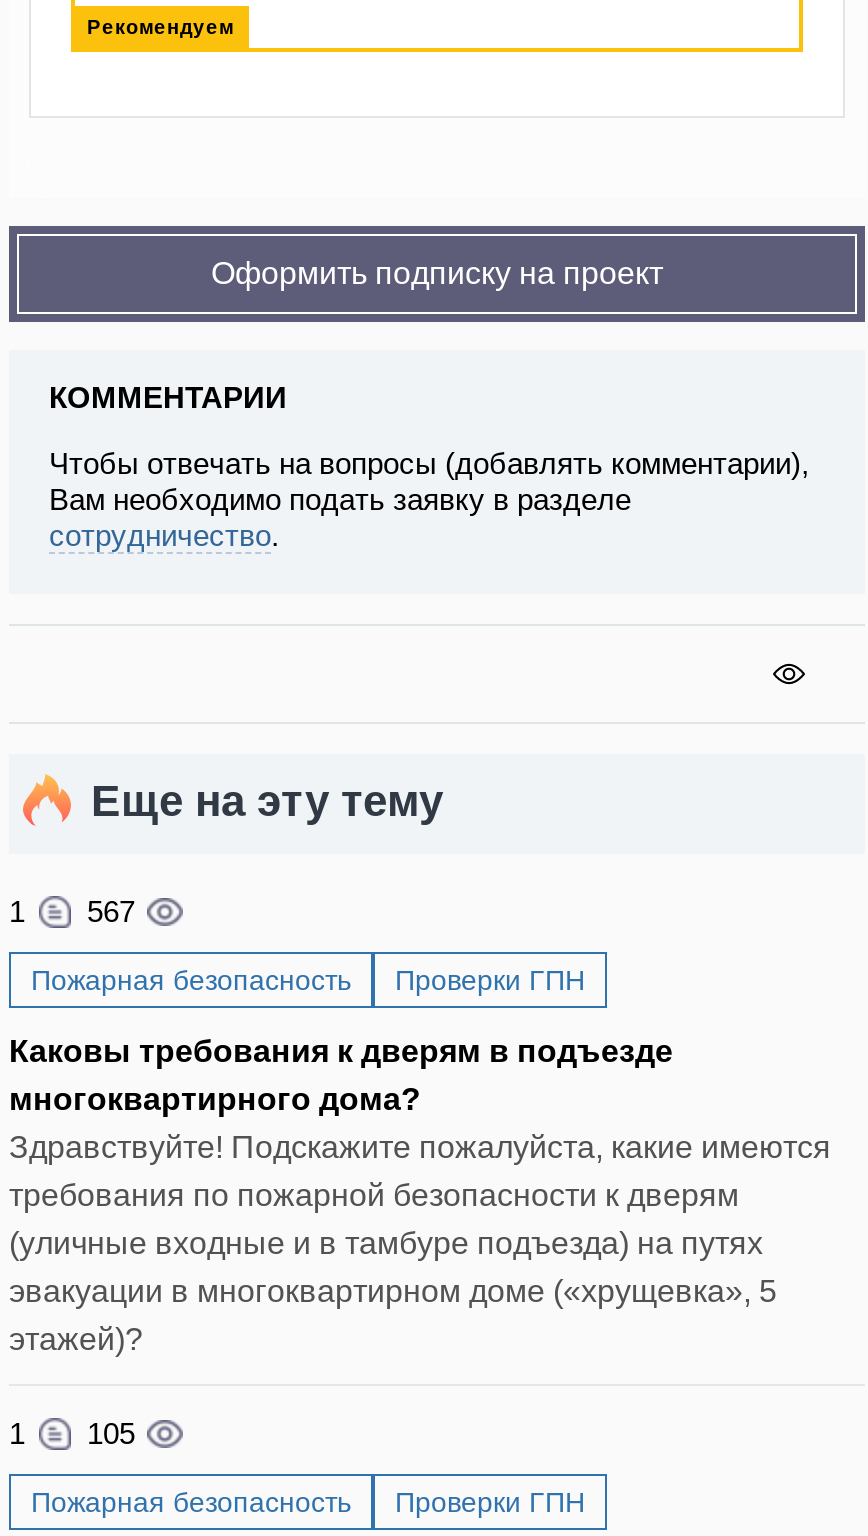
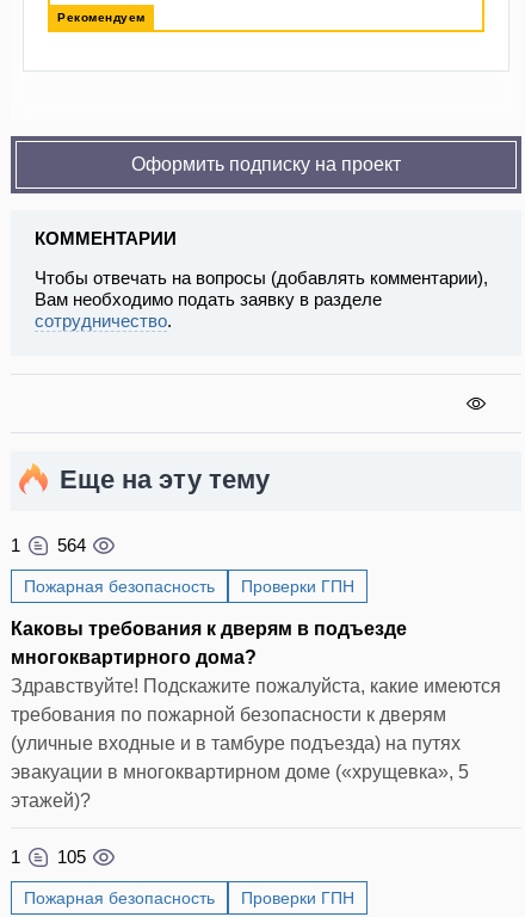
[9,893,135,927] 1 567 -> [11,535,86,555] 1 564

